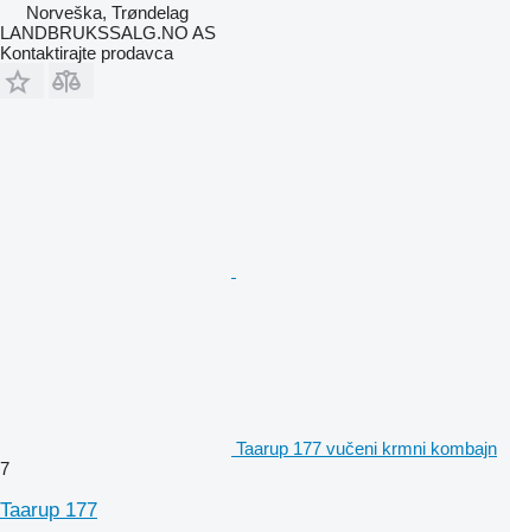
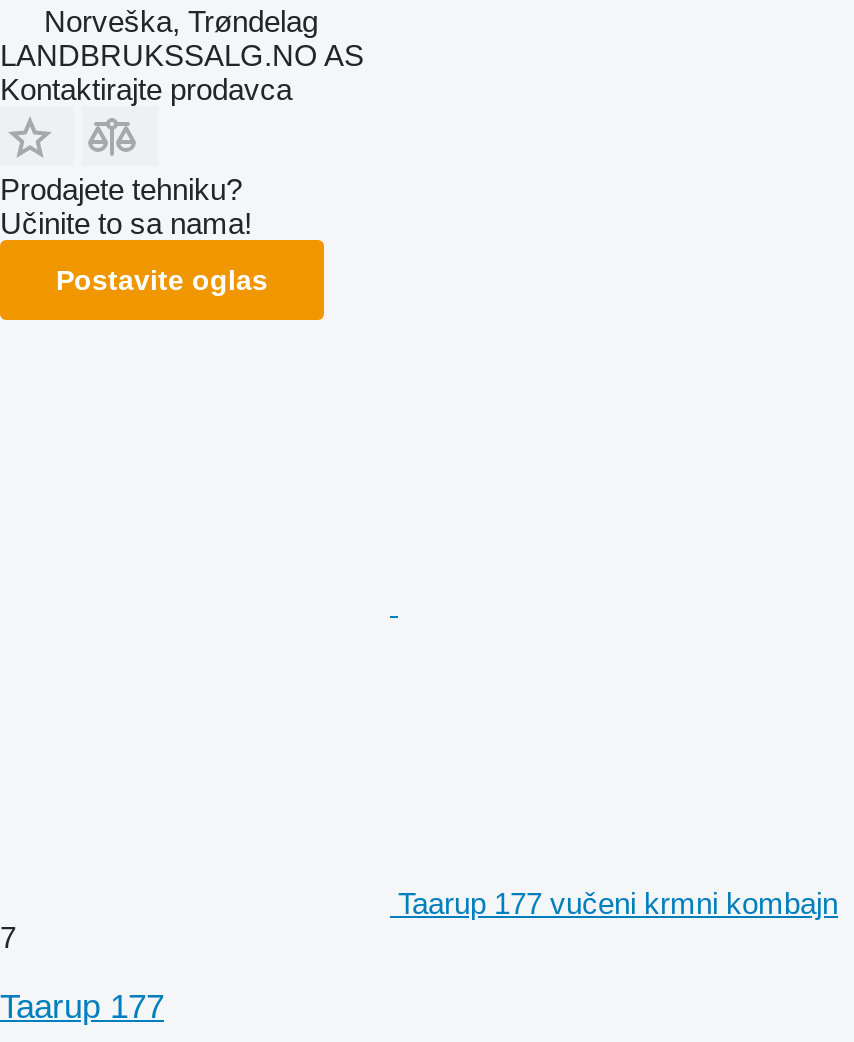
none -> [0,172,268,296] Prodajete tehniku? | Učinite to sa nama! | Postavite oglas

